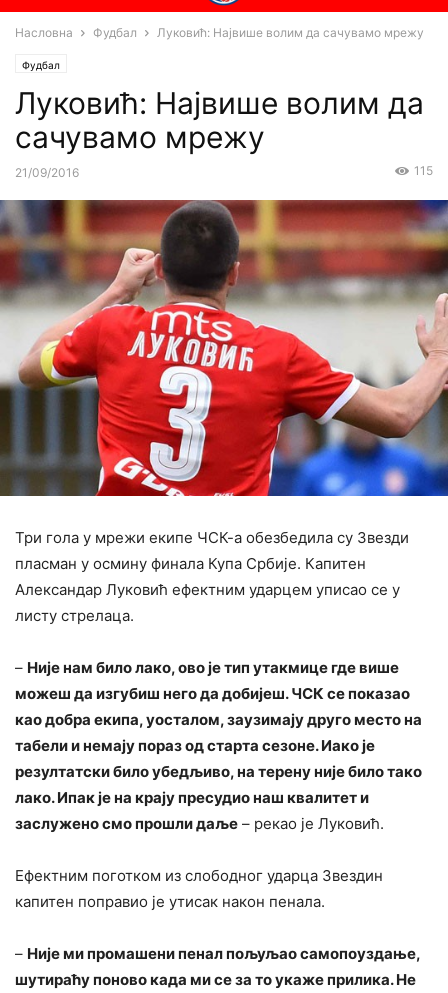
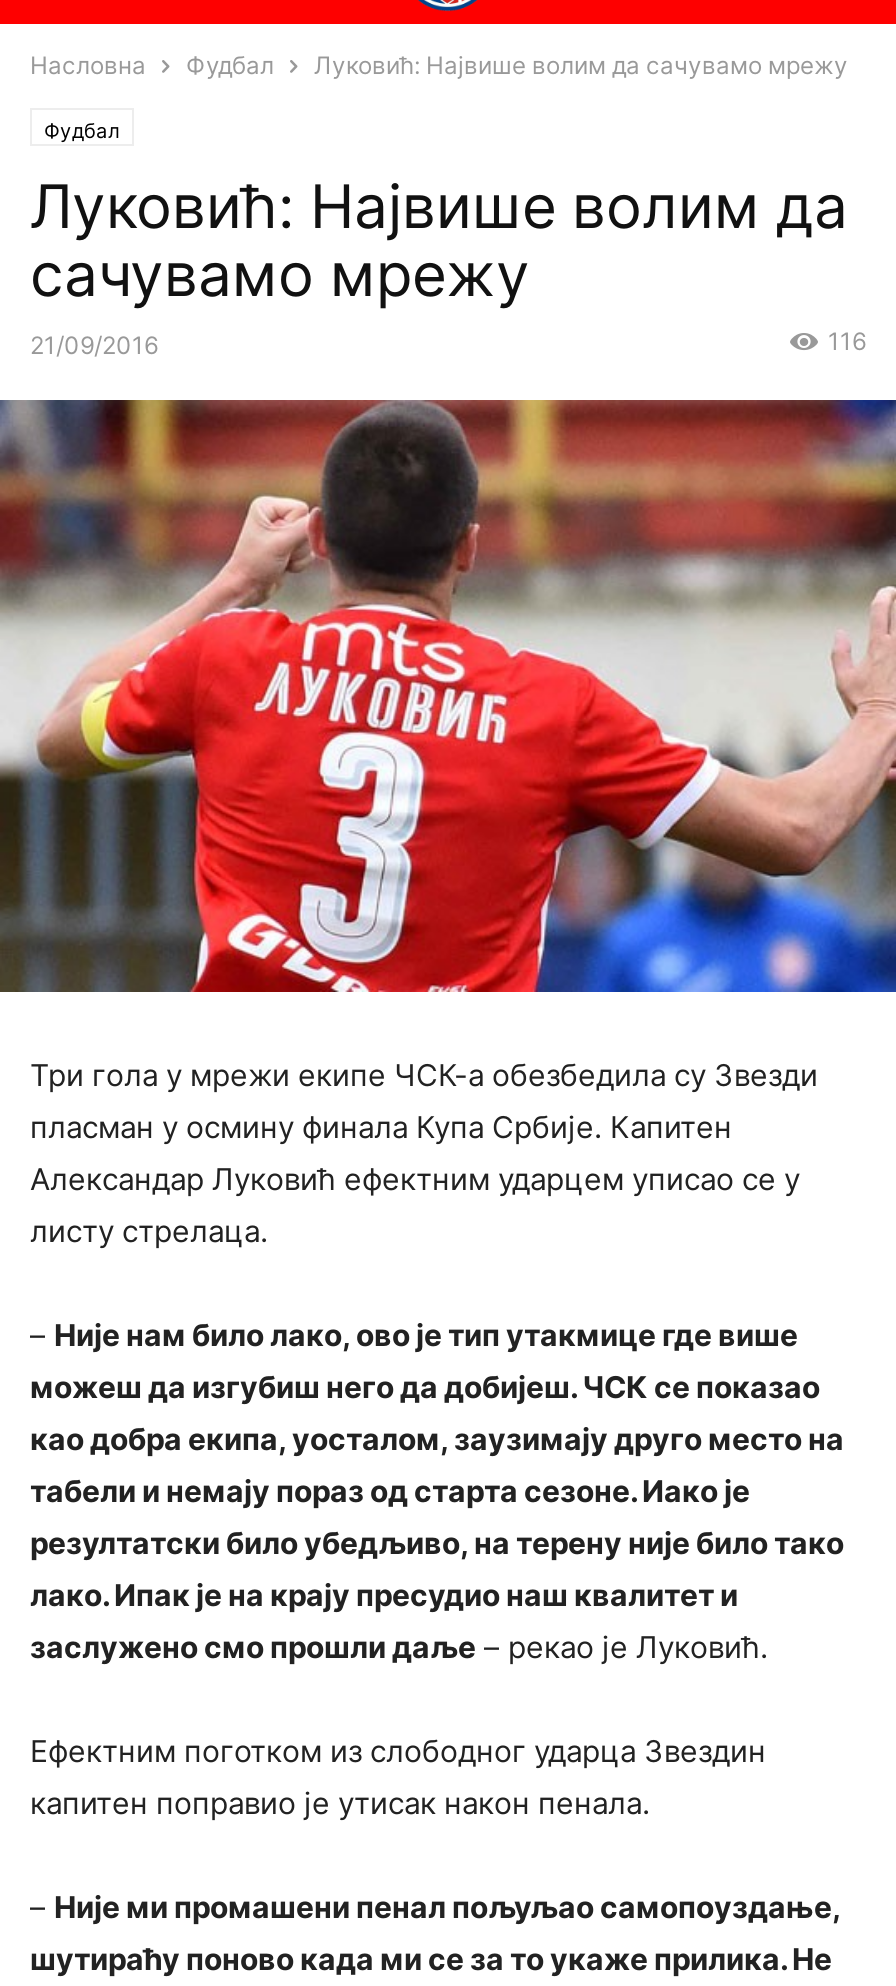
[414,163,433,178] 115 -> [828,326,866,356] 116

